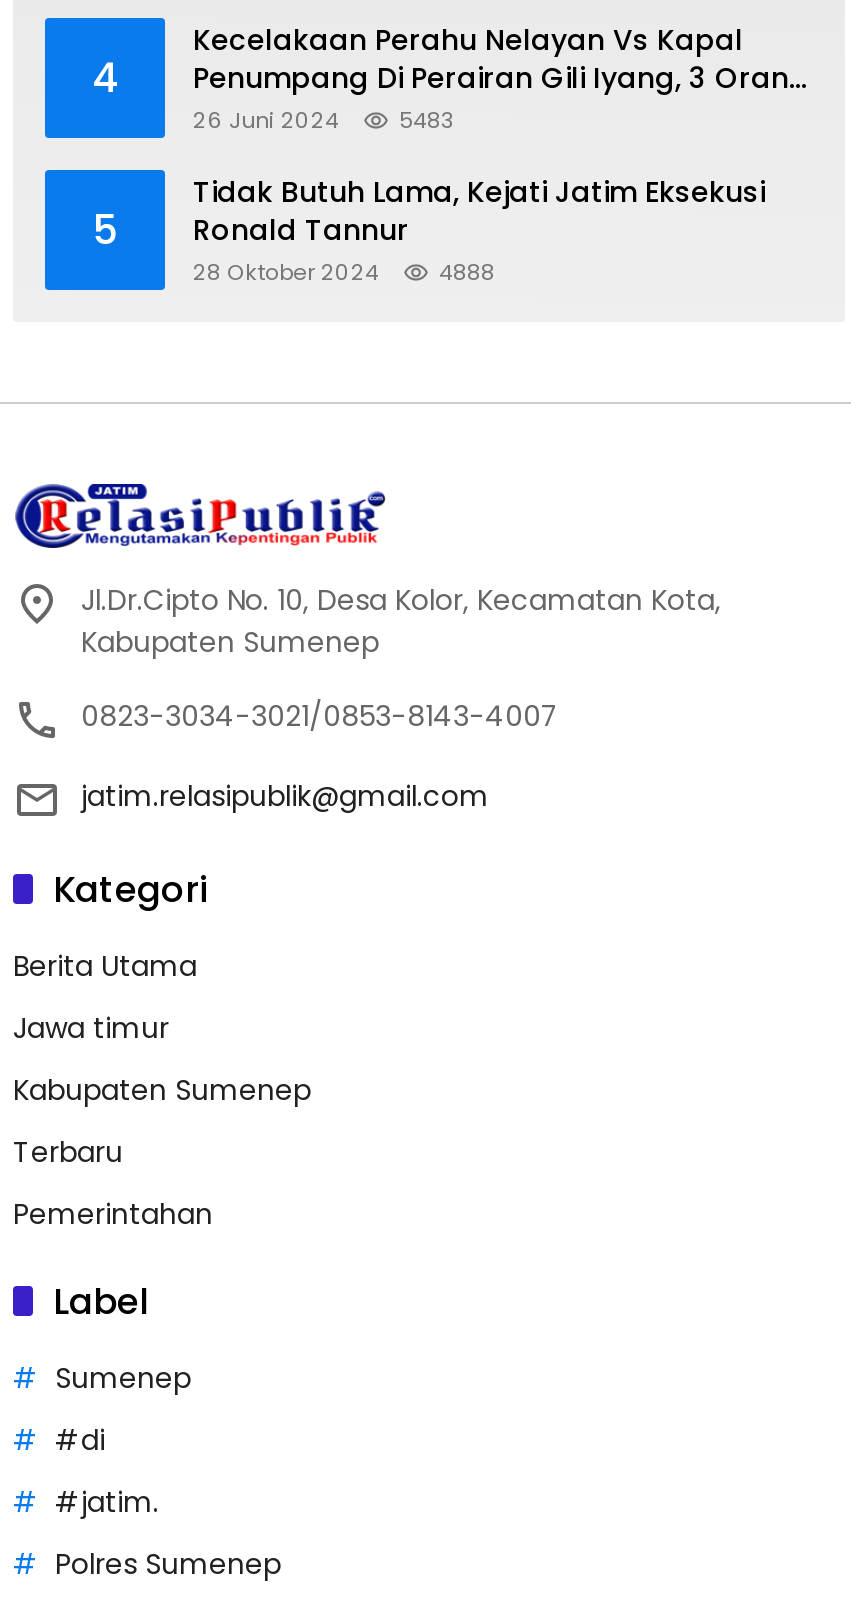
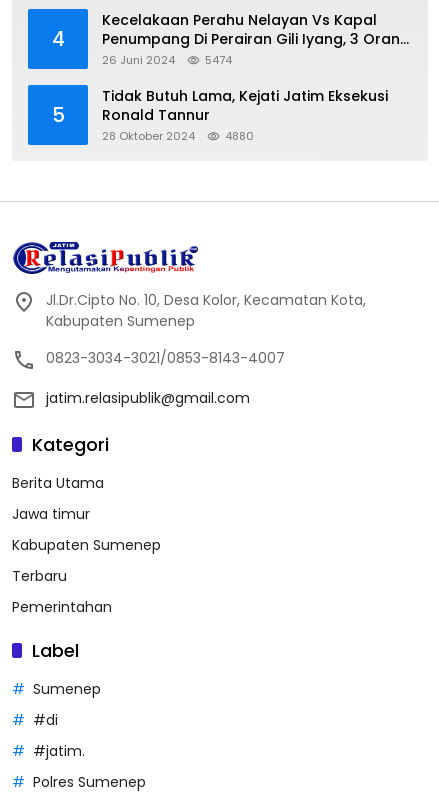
[399,105,455,137] 5483 -> [205,52,232,68] 5474
[193,257,495,289] 28 Oktober 2024 4888 -> [102,128,254,144] 28 Oktober 2024 4880

